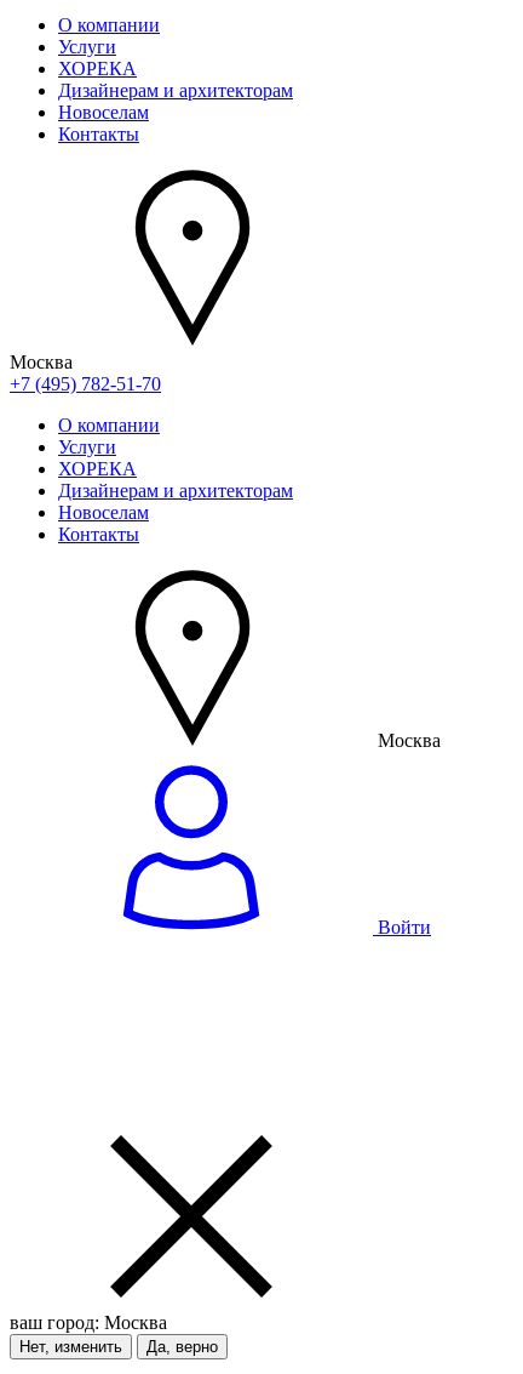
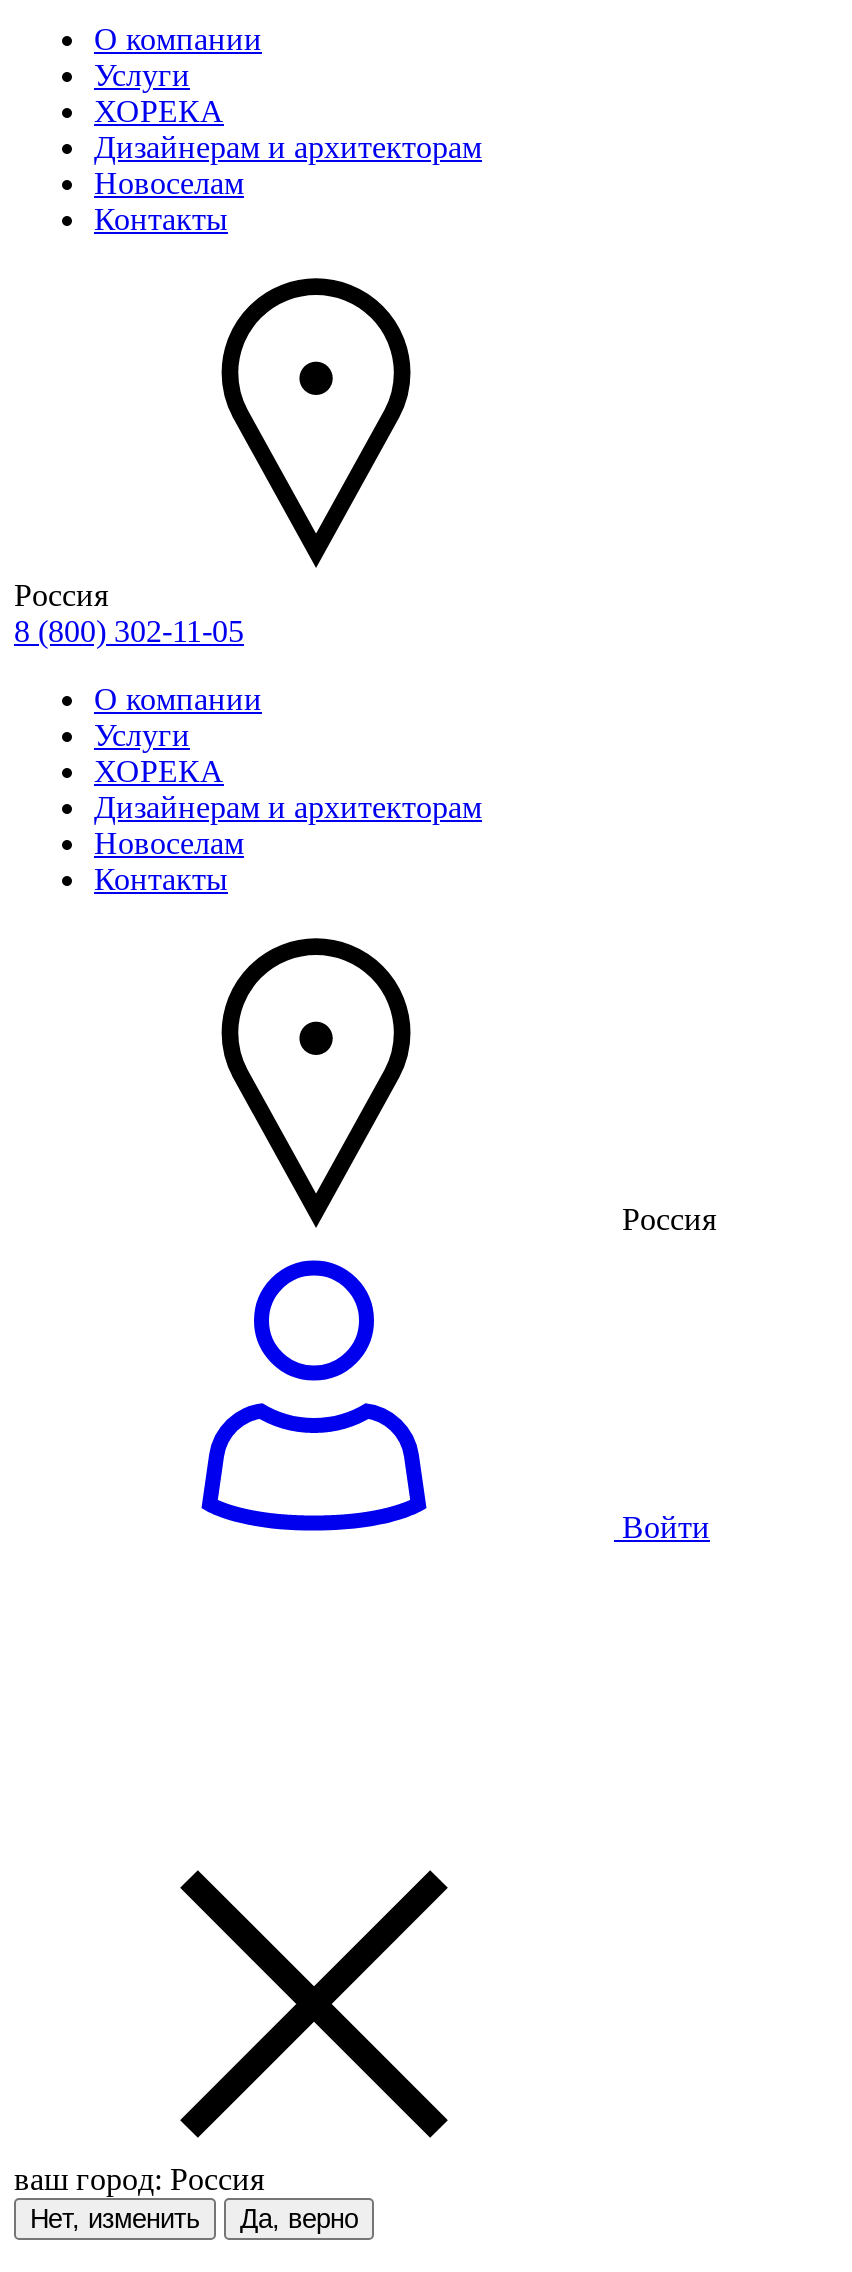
[10,352,161,394] Москва | +7 (495) 782-51-70 -> [14,578,244,648] Россия | 8 (800) 302-11-05
[378,730,441,751] Москва -> [622,1202,716,1236] Россия
[10,1312,167,1333] ваш город: Москва -> [14,2162,264,2196] ваш город: Россия

